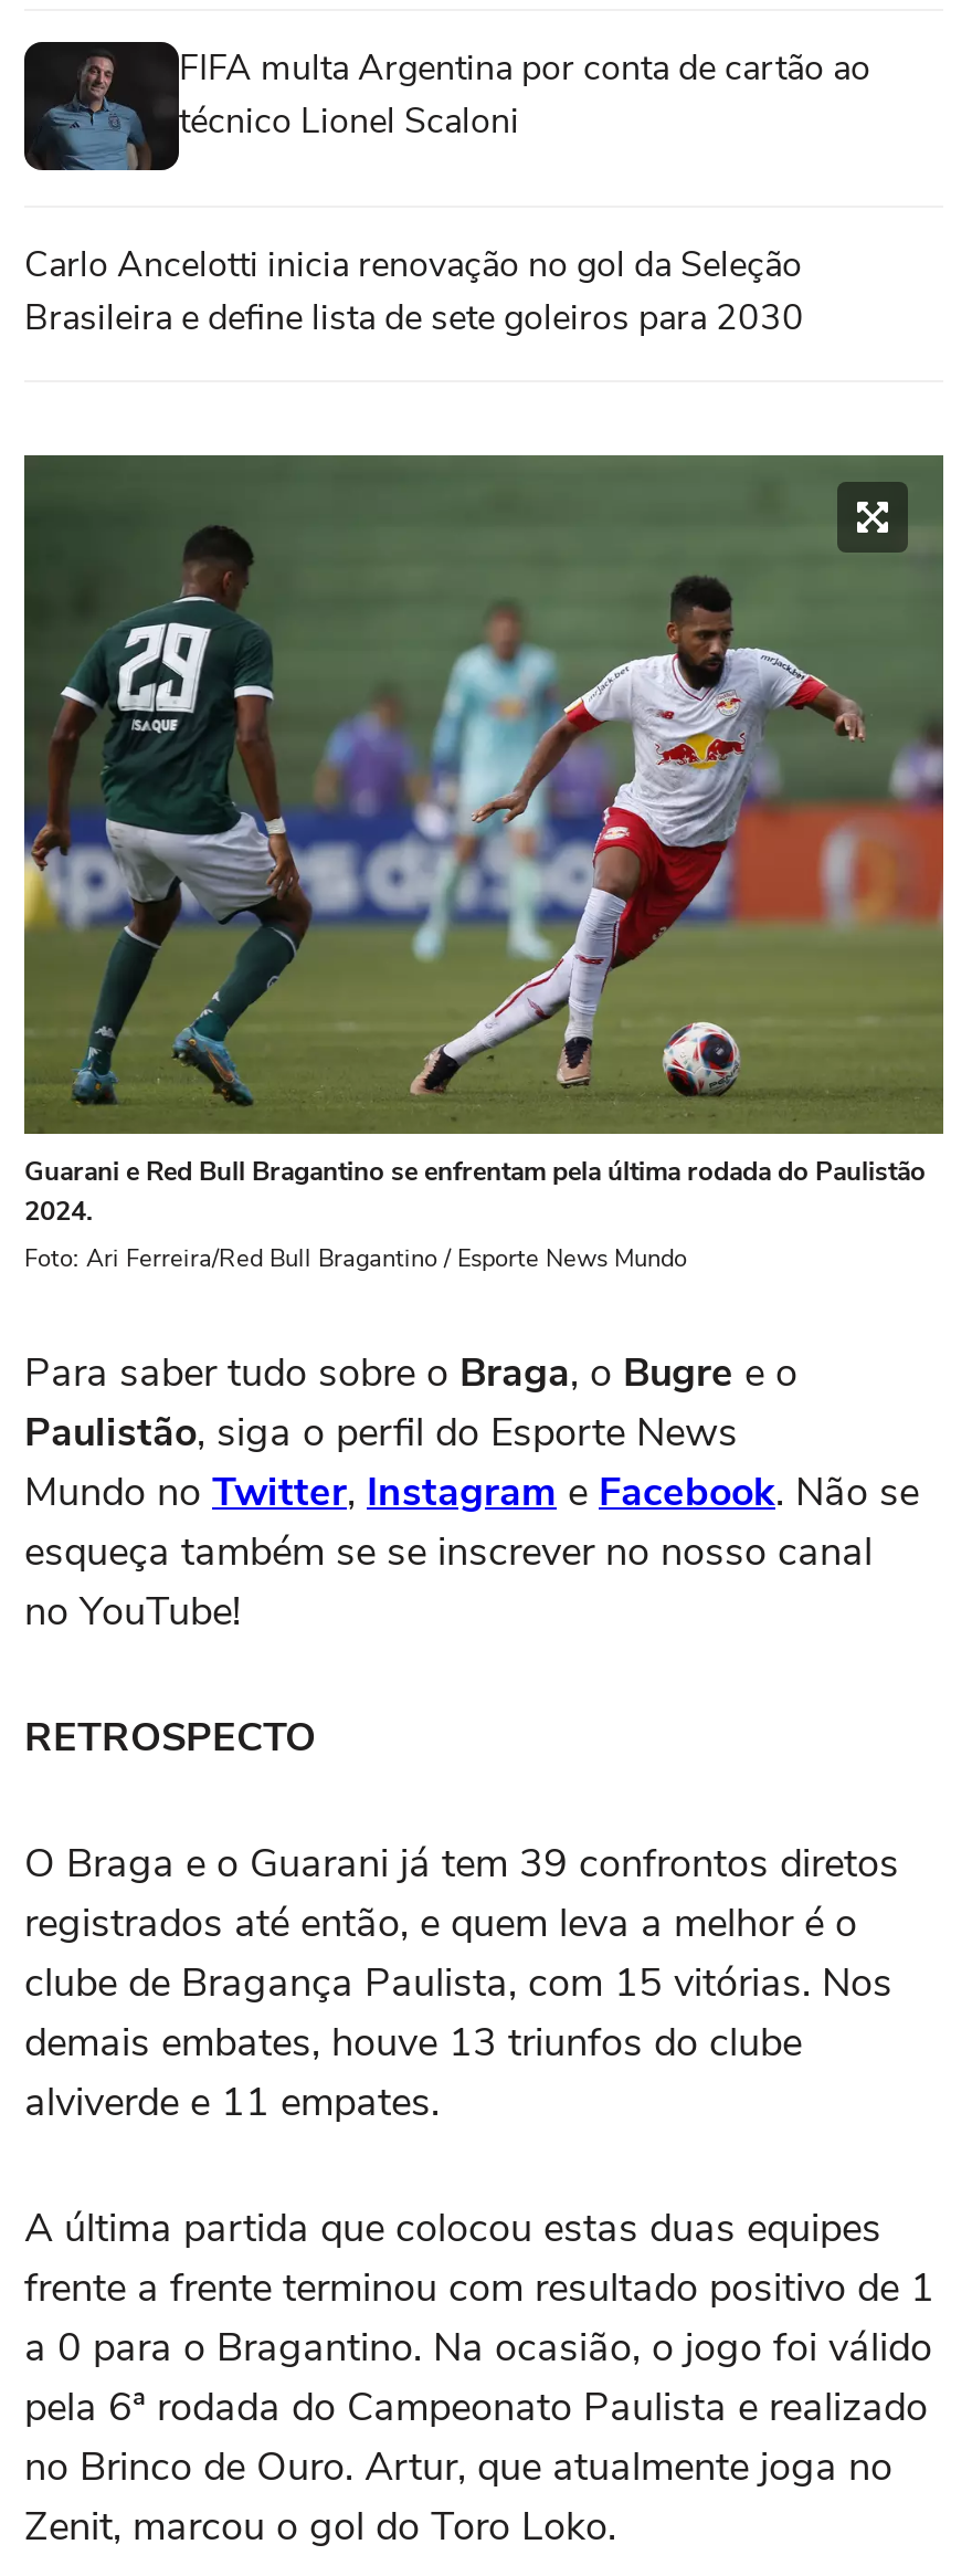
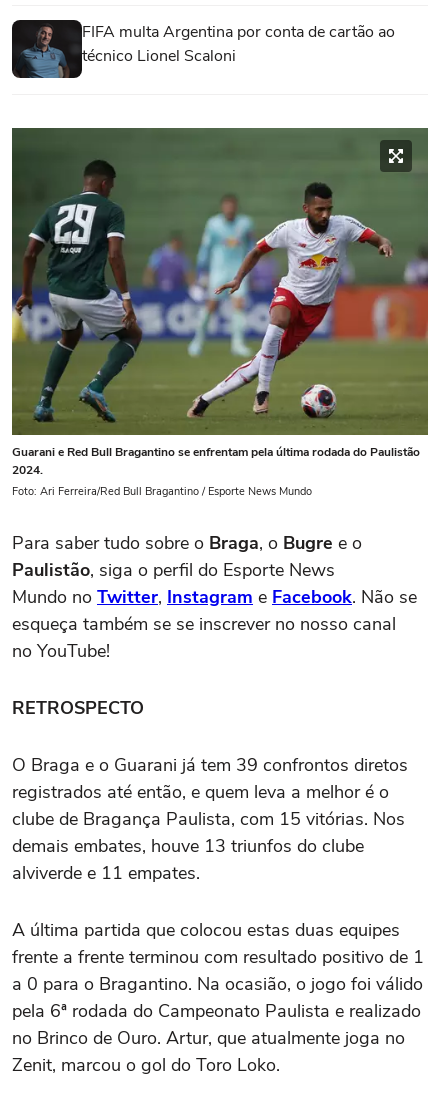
[24,242,804,343] Carlo Ancelotti inicia renovação no gol da Seleção | Brasileira e define lista de sete goleiros para 2030 -> none

